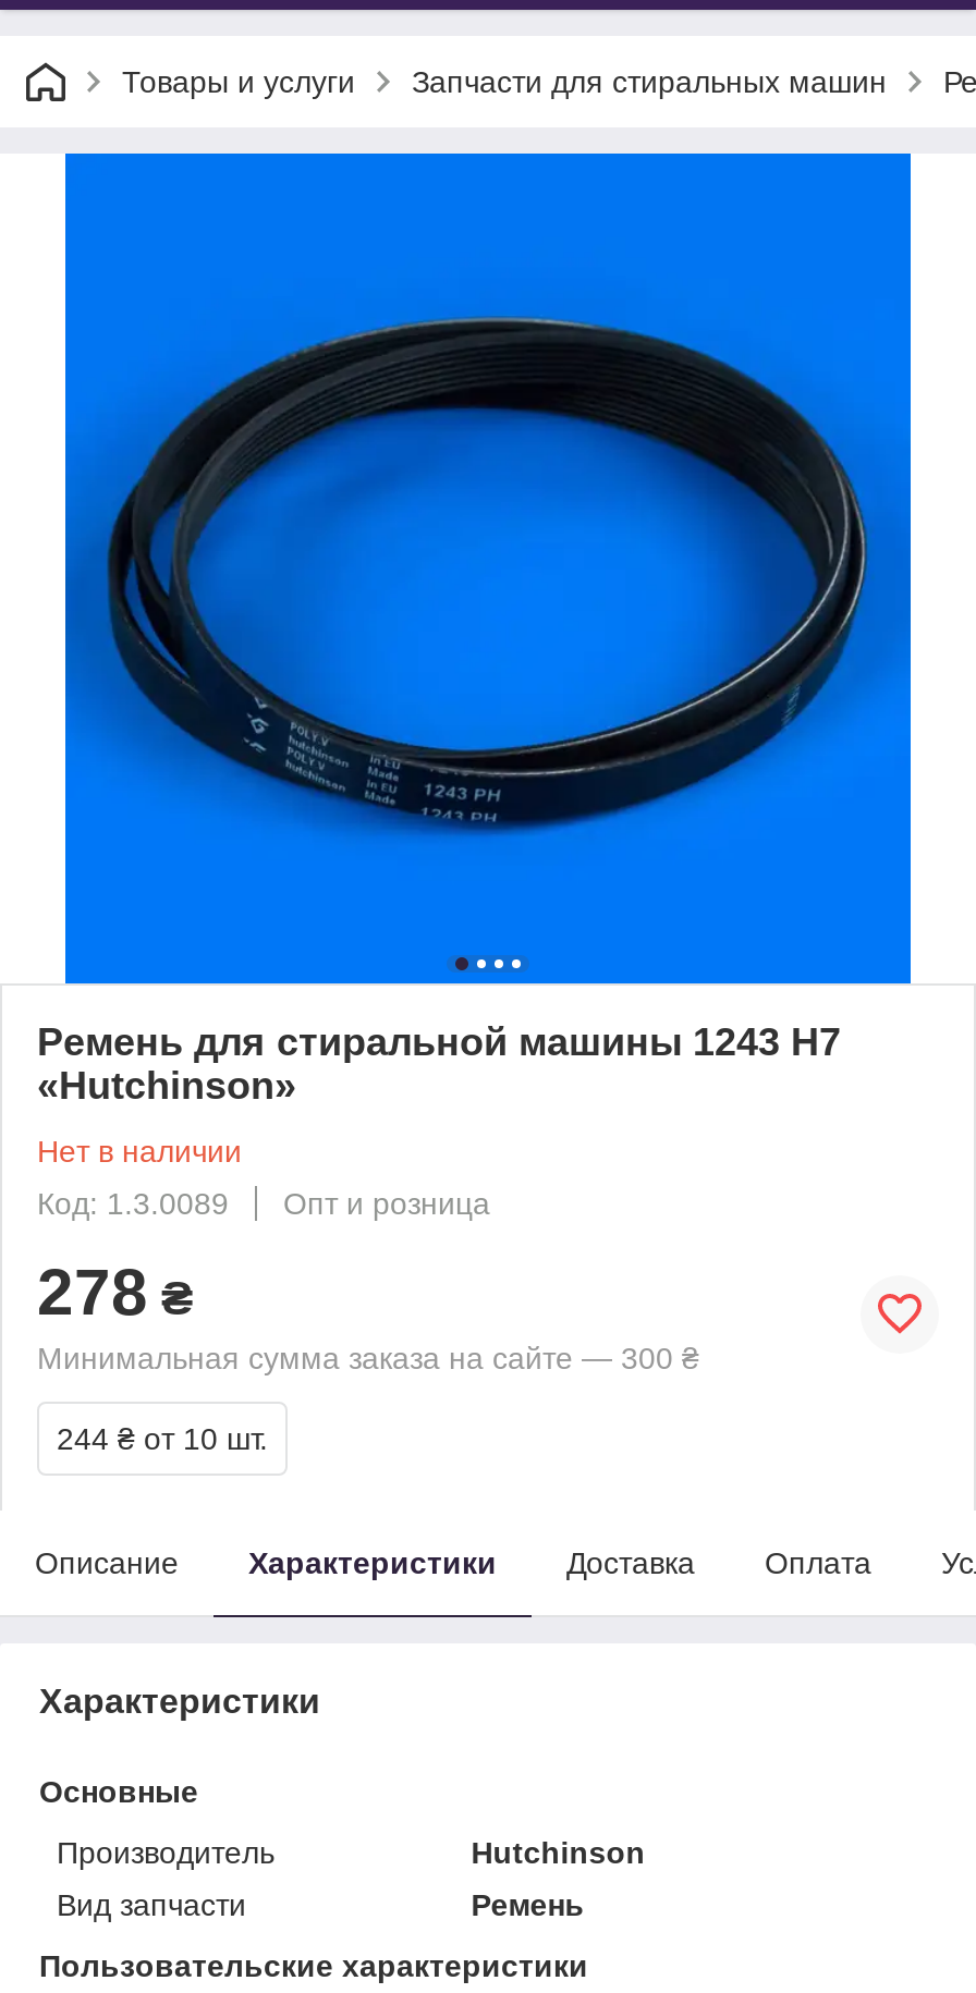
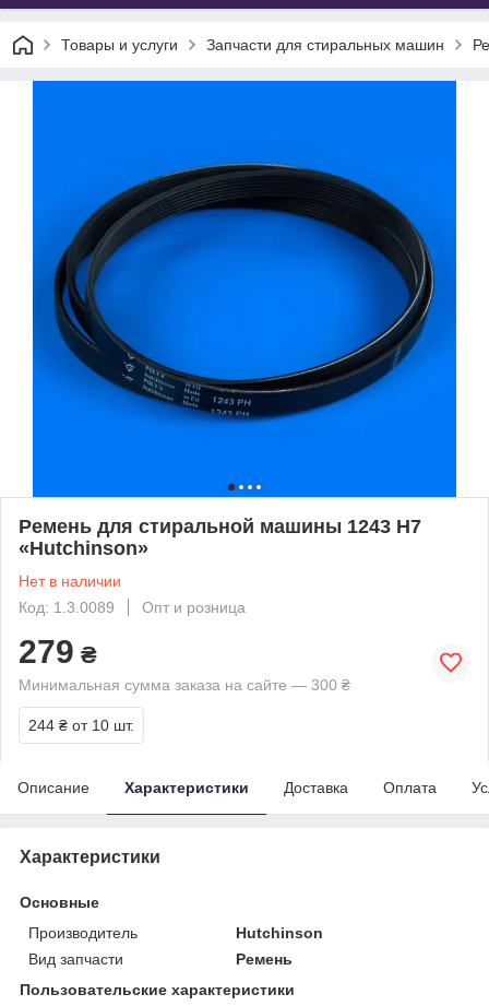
[37,1255,194,1327] 278 ₴ -> [19,633,97,669] 279 ₴

